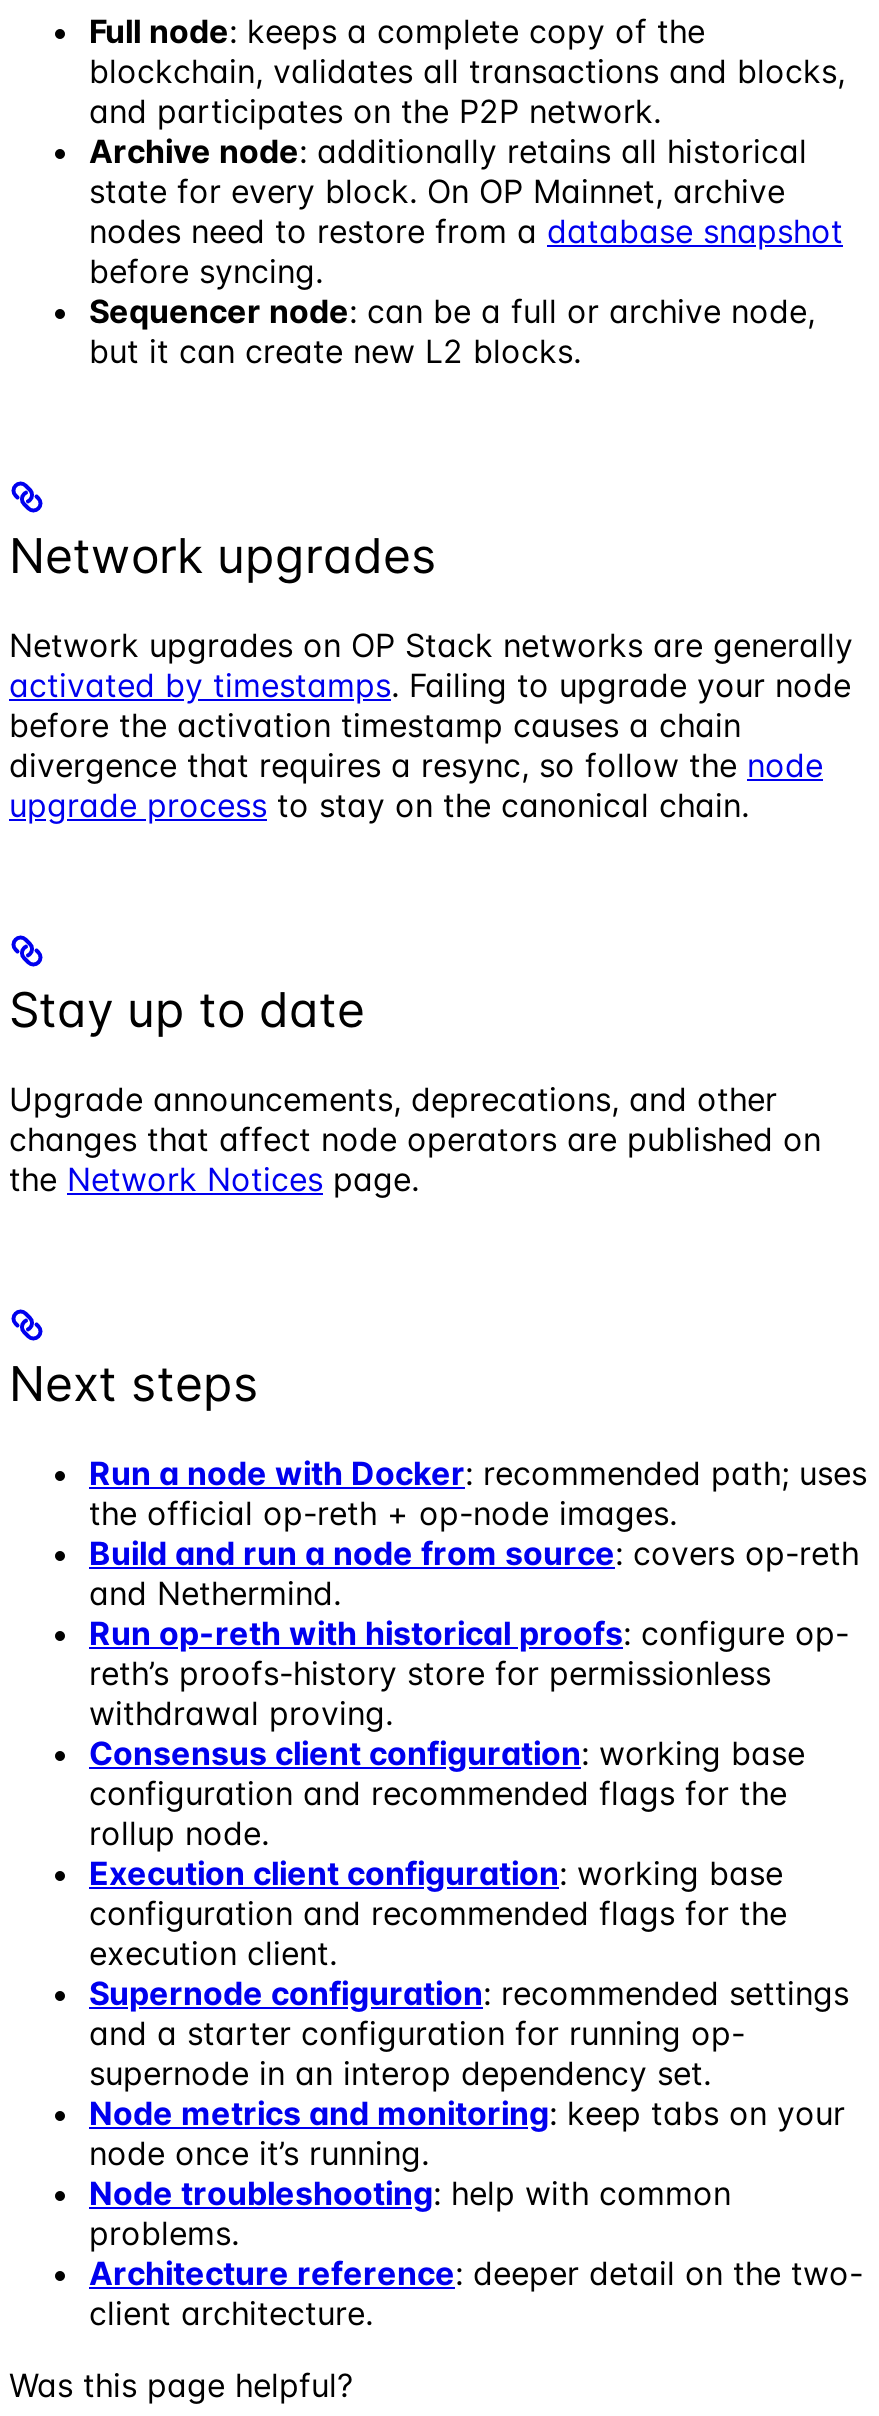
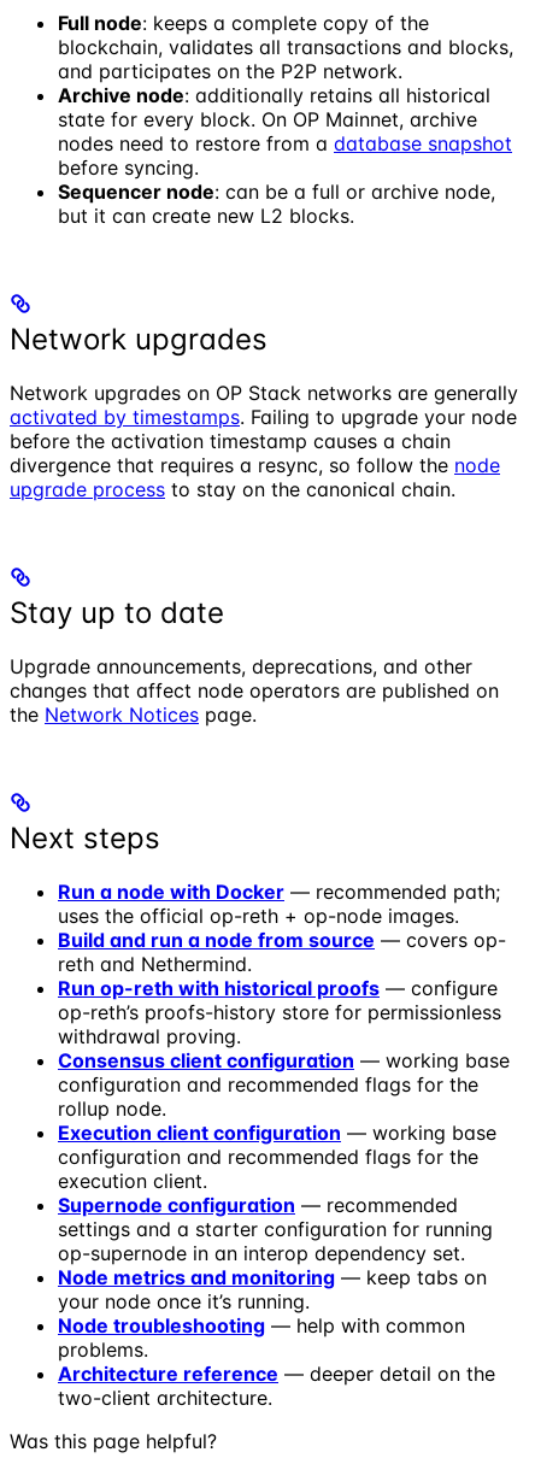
[89,1453,867,1693] Run a node with Docker: recommended path; uses | the official op-reth + op-node images. | Build and run a node from source: covers op-reth | and Nethermind. | Run op-reth with historical proofs: configure op- | reth’s proofs-history store for permissionless -> [58,879,506,1024] Run a node with Docker — recommended path; | uses the official op-reth + op-node images. | Build and run a node from source — covers op- | reth and Nethermind. | Run op-reth with historical proofs — configure | op-reth’s proofs-history store for permissionless
[89,1733,805,1773] Consensus client configuration: working base -> [58,1048,510,1072] Consensus client configuration — working base
[89,1853,783,1893] Execution client configuration: working base -> [58,1120,496,1145] Execution client configuration — working base
[89,1973,849,2213] Supernode configuration: recommended settings | and a starter configuration for running op- | supernode in an interop dependency set. | Node metrics and monitoring: keep tabs on your | node once it’s running. | Node troubleshooting: help with common -> [58,1193,493,1337] Supernode configuration — recommended | settings and a starter configuration for running | op-supernode in an interop dependency set. | Node metrics and monitoring — keep tabs on | your node once it’s running. | Node troubleshooting — help with common
[89,2253,863,2293] Architecture reference: deeper detail on the two- -> [58,1361,495,1386] Architecture reference — deeper detail on the
[89,2293,373,2333] client architecture. -> [58,1386,272,1410] two-client architecture.

